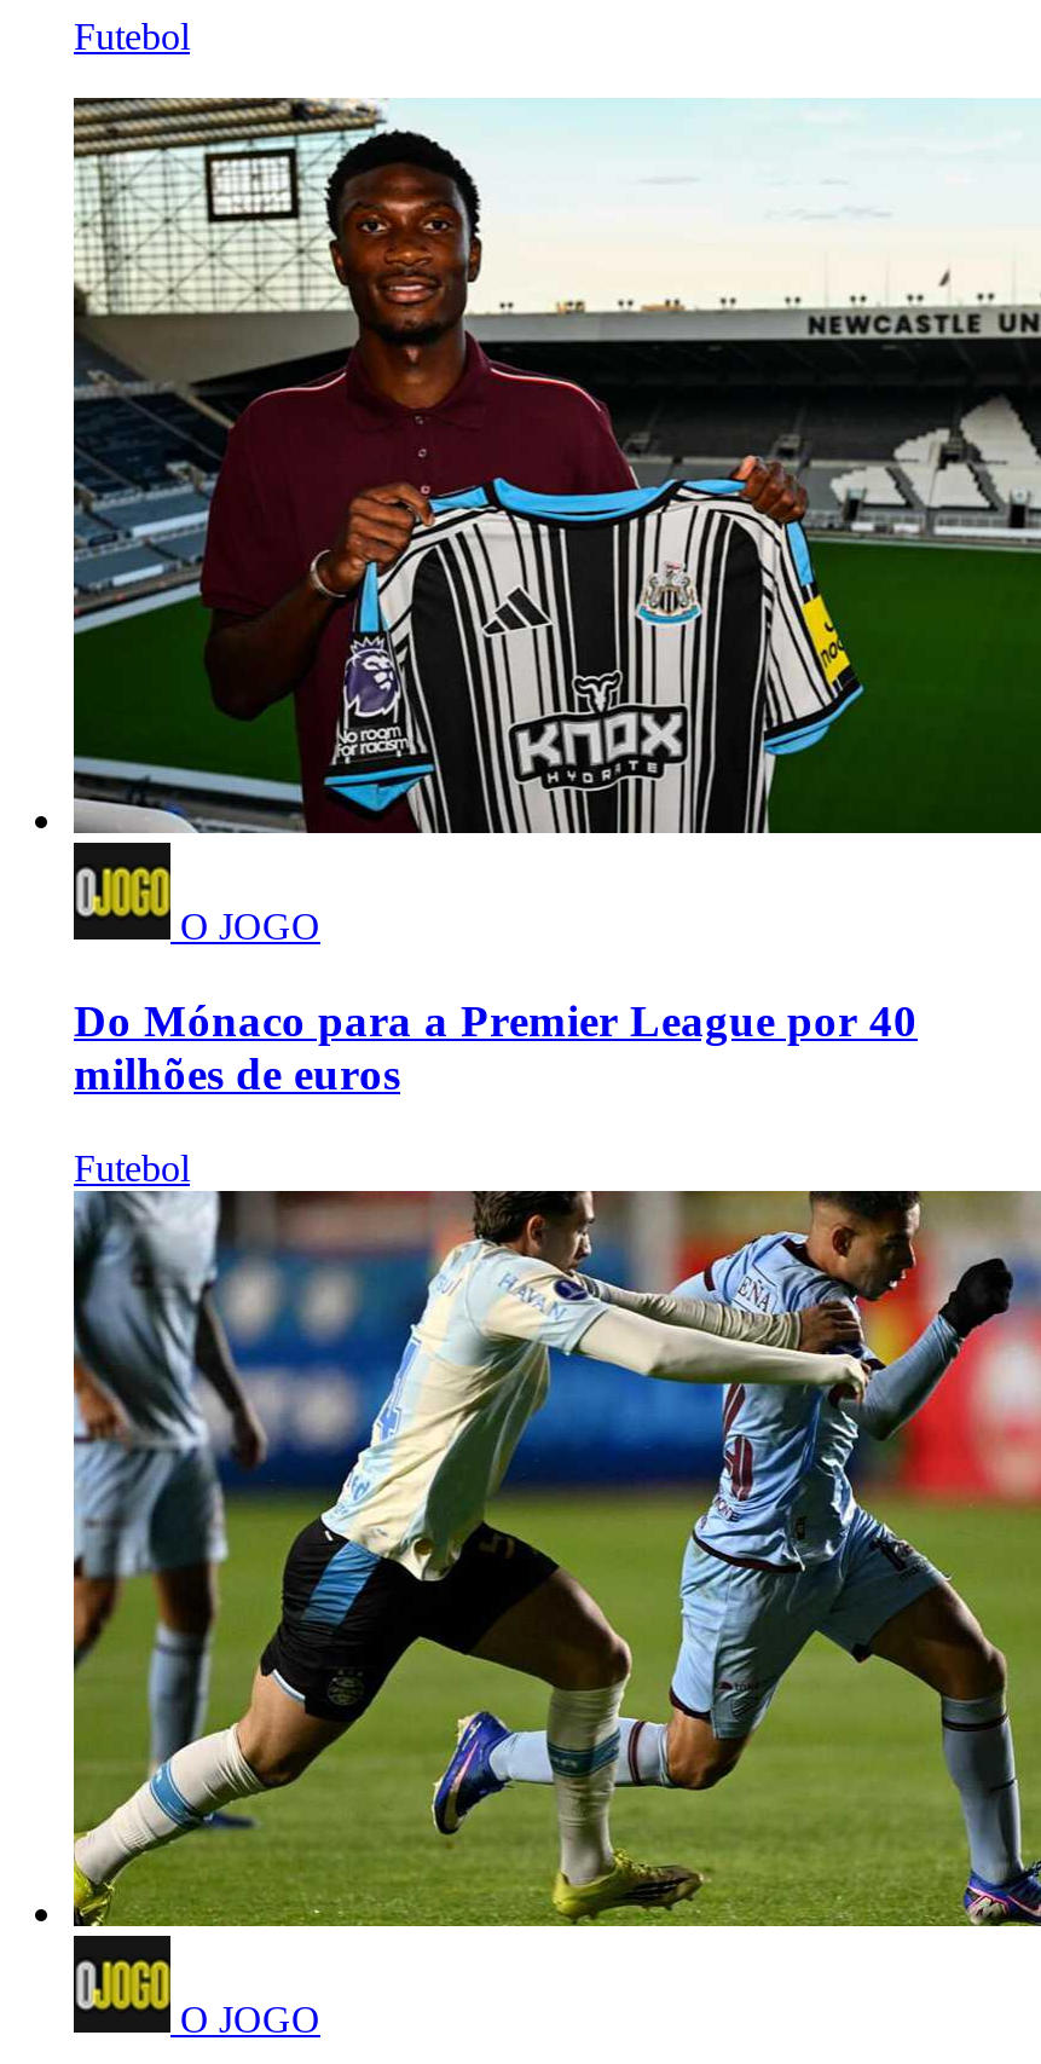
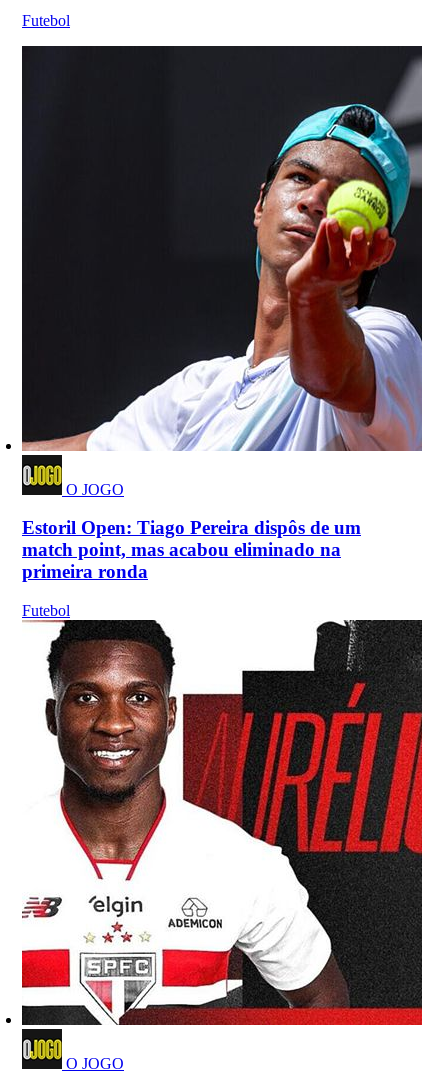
[71,97,1034,844] [image] -> [21,45,419,451] [image]
[74,995,918,1099] Do Mónaco para a Premier League por 40 | milhões de euros -> [22,517,361,582] Estoril Open: Tiago Pereira dispôs de um | match point, mas acabou eliminado na | primeira ronda
[71,1187,1034,1937] [image] -> [21,619,419,1026] [image]

